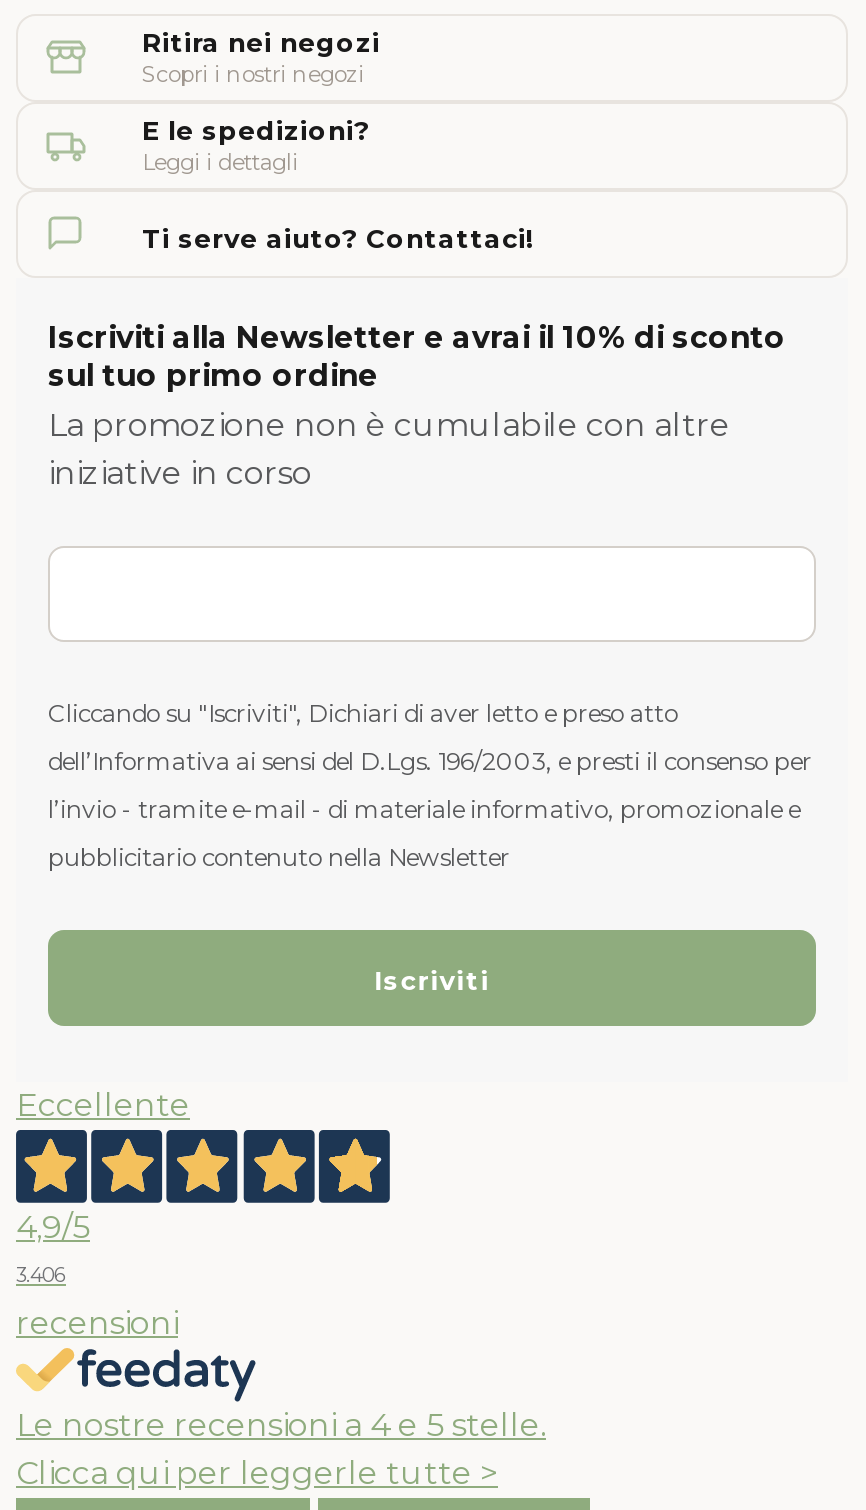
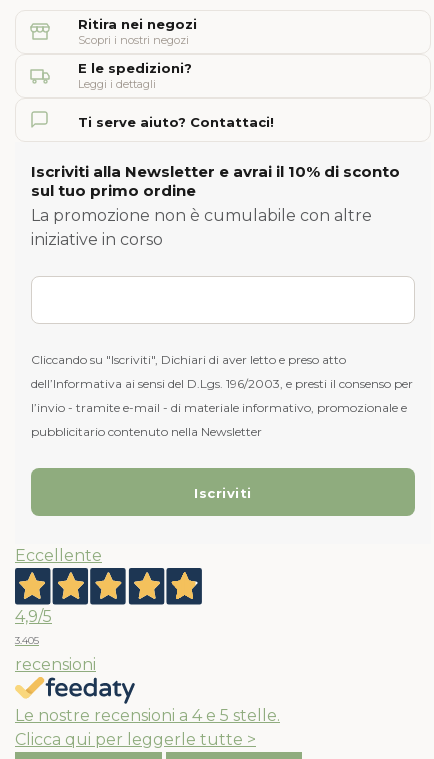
[16,1261,66,1287] 3.406 -> [15,633,39,646] 3.405

